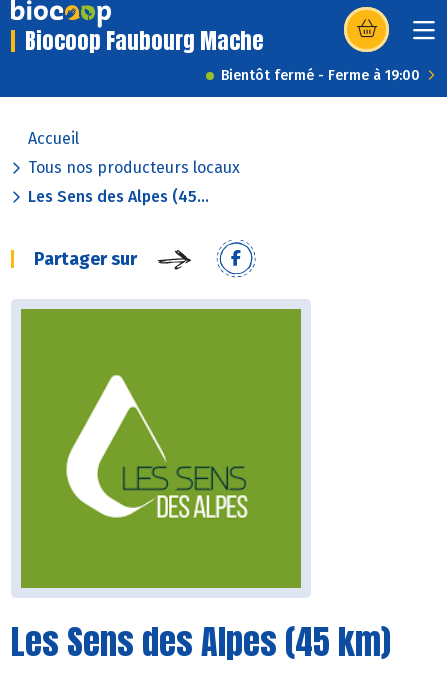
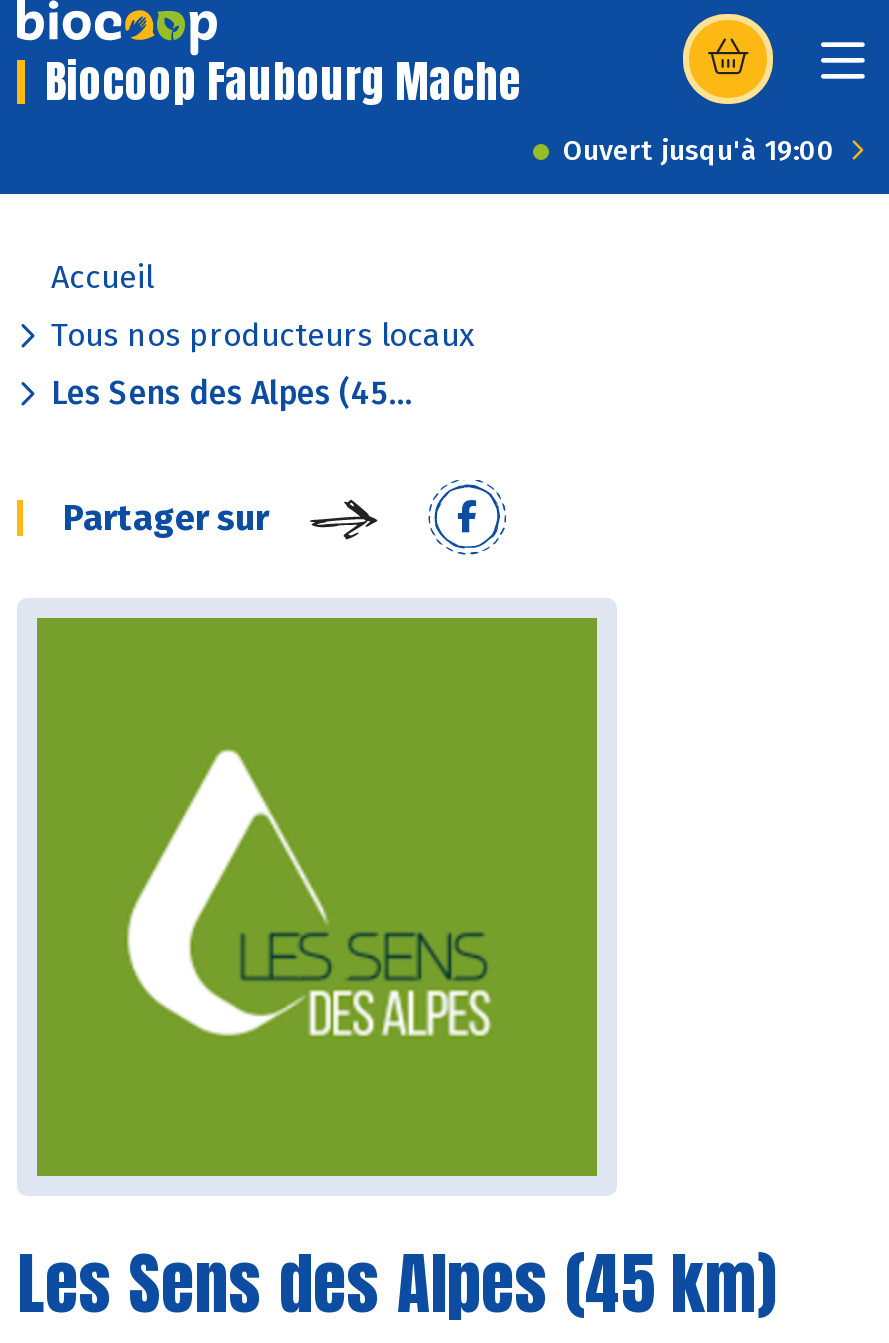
[221,67,420,84] Bientôt fermé - Ferme à 19:00 -> [563,134,835,168] Ouvert jusqu'à 19:00

